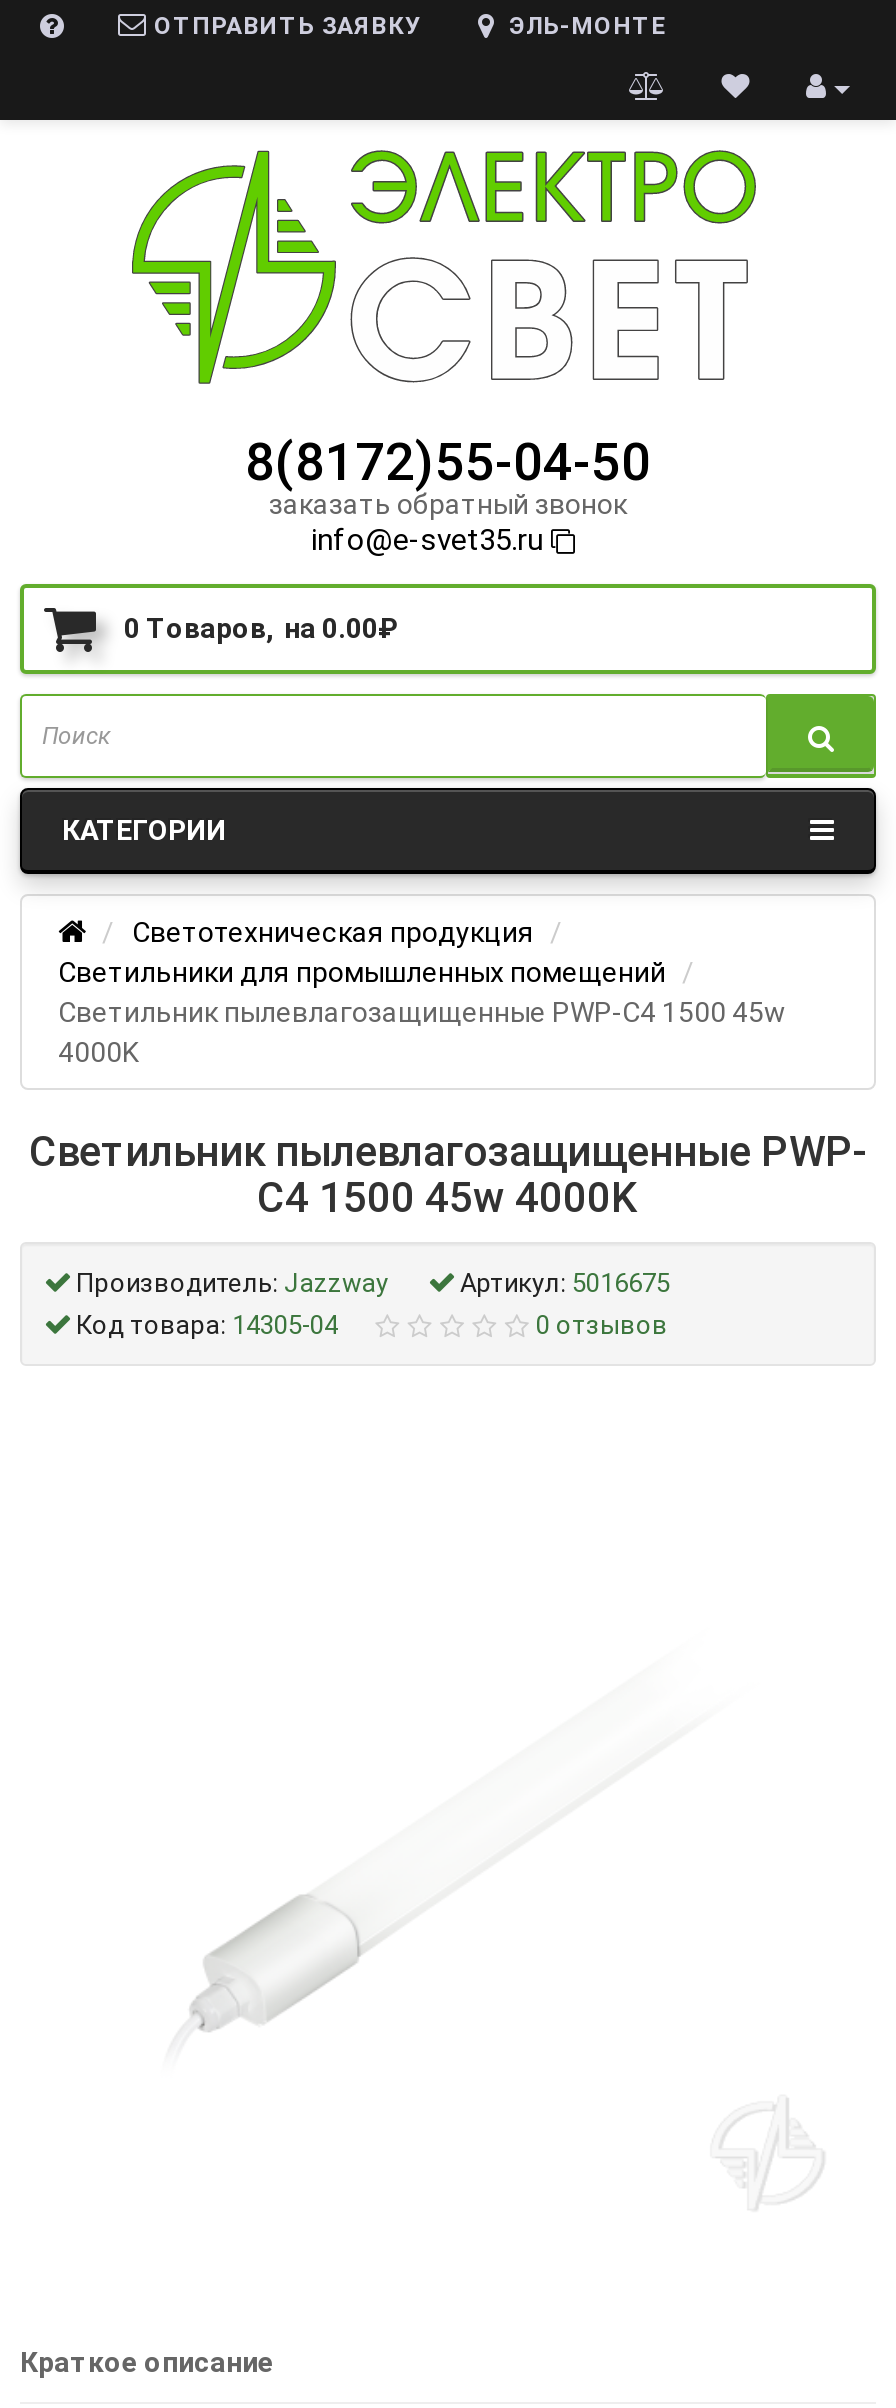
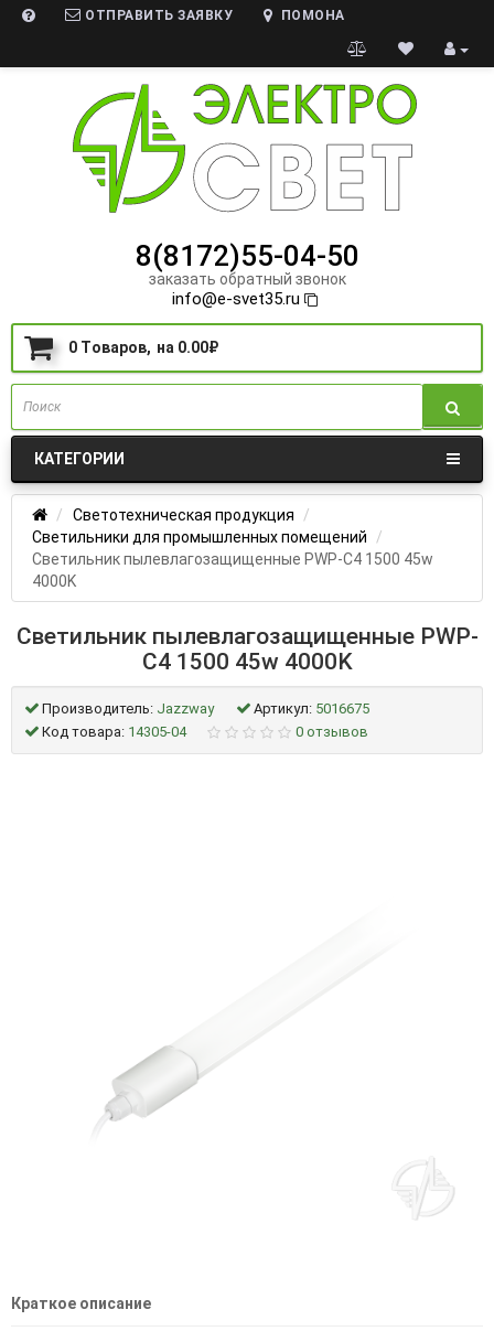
[509,12,666,40] ЭЛЬ-МОНТЕ -> [281,8,345,23] ПОМОНА

